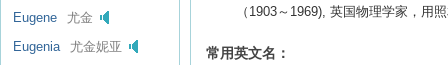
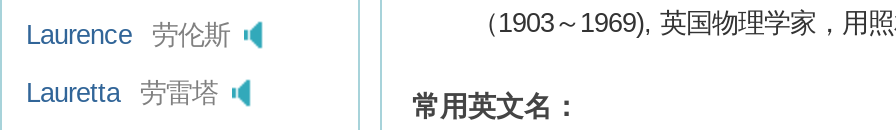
[13,10,93,25] Eugene | 尤金 -> [26,20,230,50] Laurence | 劳伦斯
[13,39,122,54] Eugenia | 尤金妮亚 -> [26,78,218,108] Lauretta | 劳雷塔

